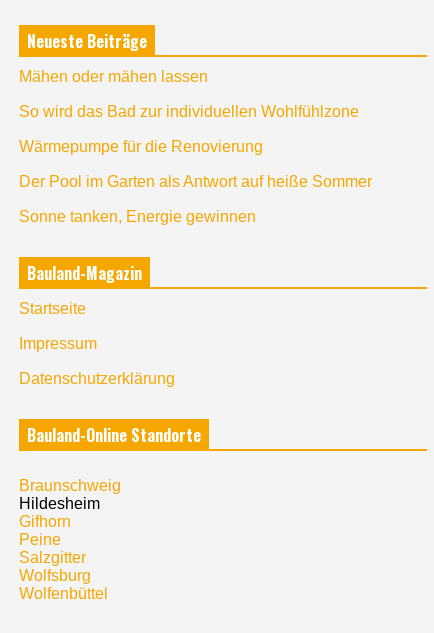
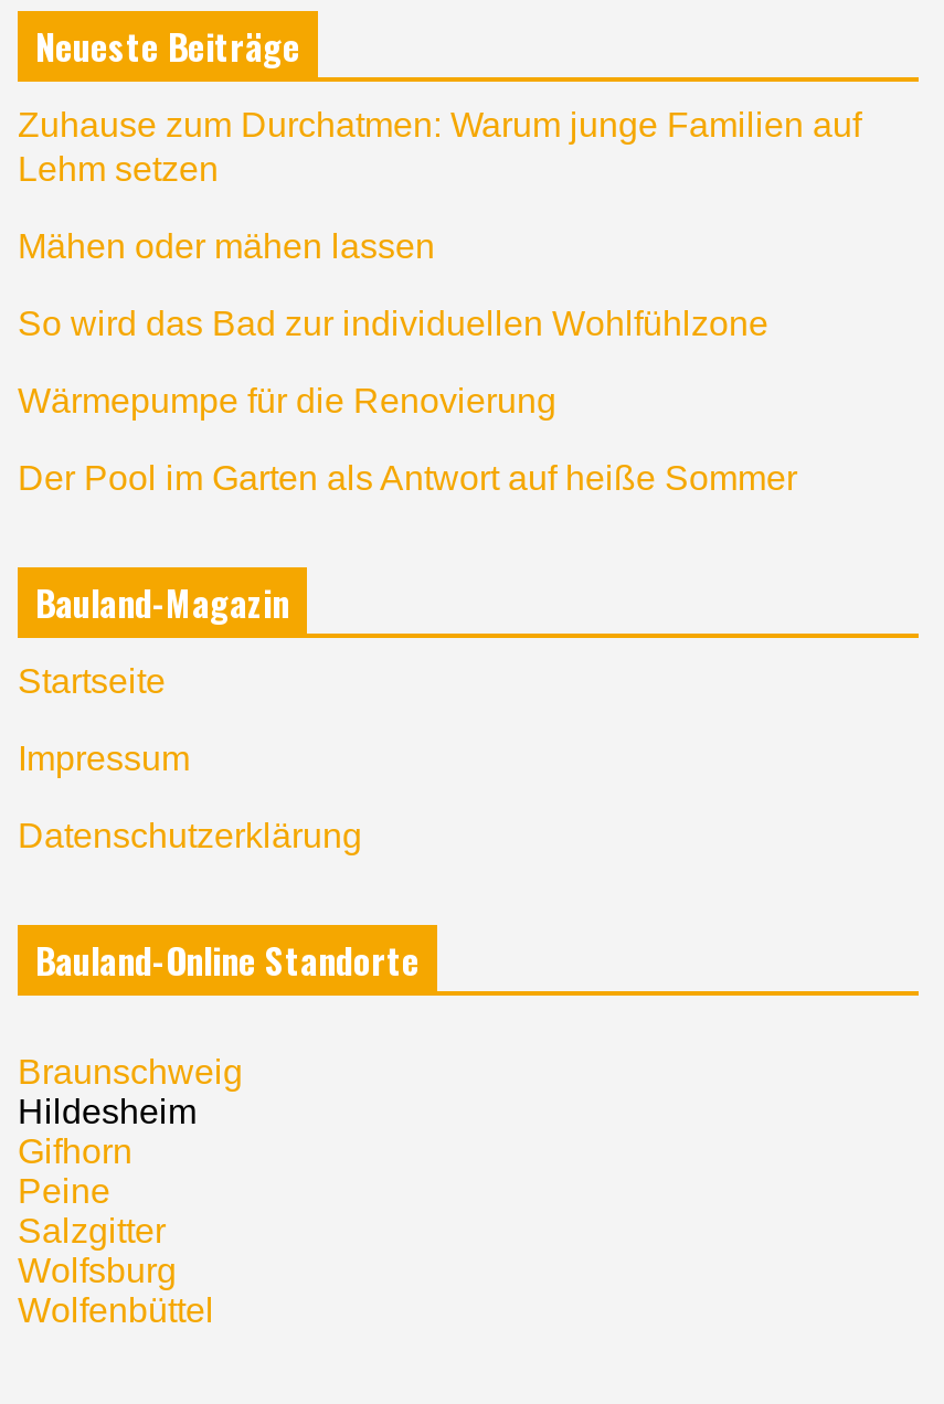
none -> [18,105,861,187] Zuhause zum Durchatmen: Warum junge Familien auf | Lehm setzen
moved [19,68,372,190] -> [18,227,797,496]: Mähen oder mähen lassen | So wird das Bad zur individuellen Wohlfühlzone | Wärmepumpe für die Renovierung | Der Pool im Garten als Antwort auf heiße Sommer
[19,208,256,225] Sonne tanken, Energie gewinnen -> none

